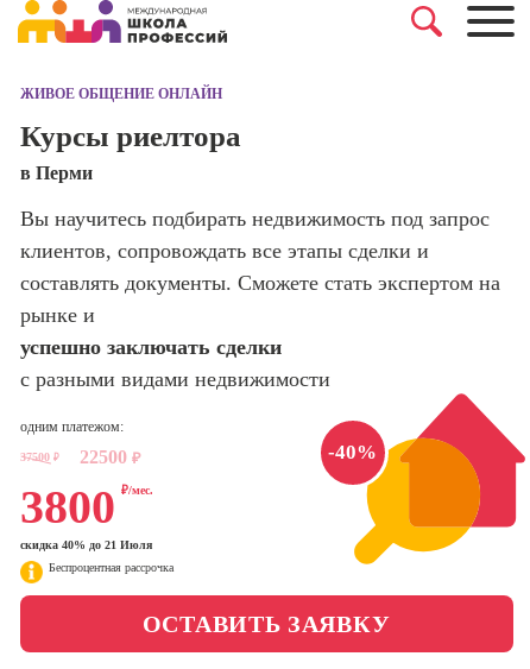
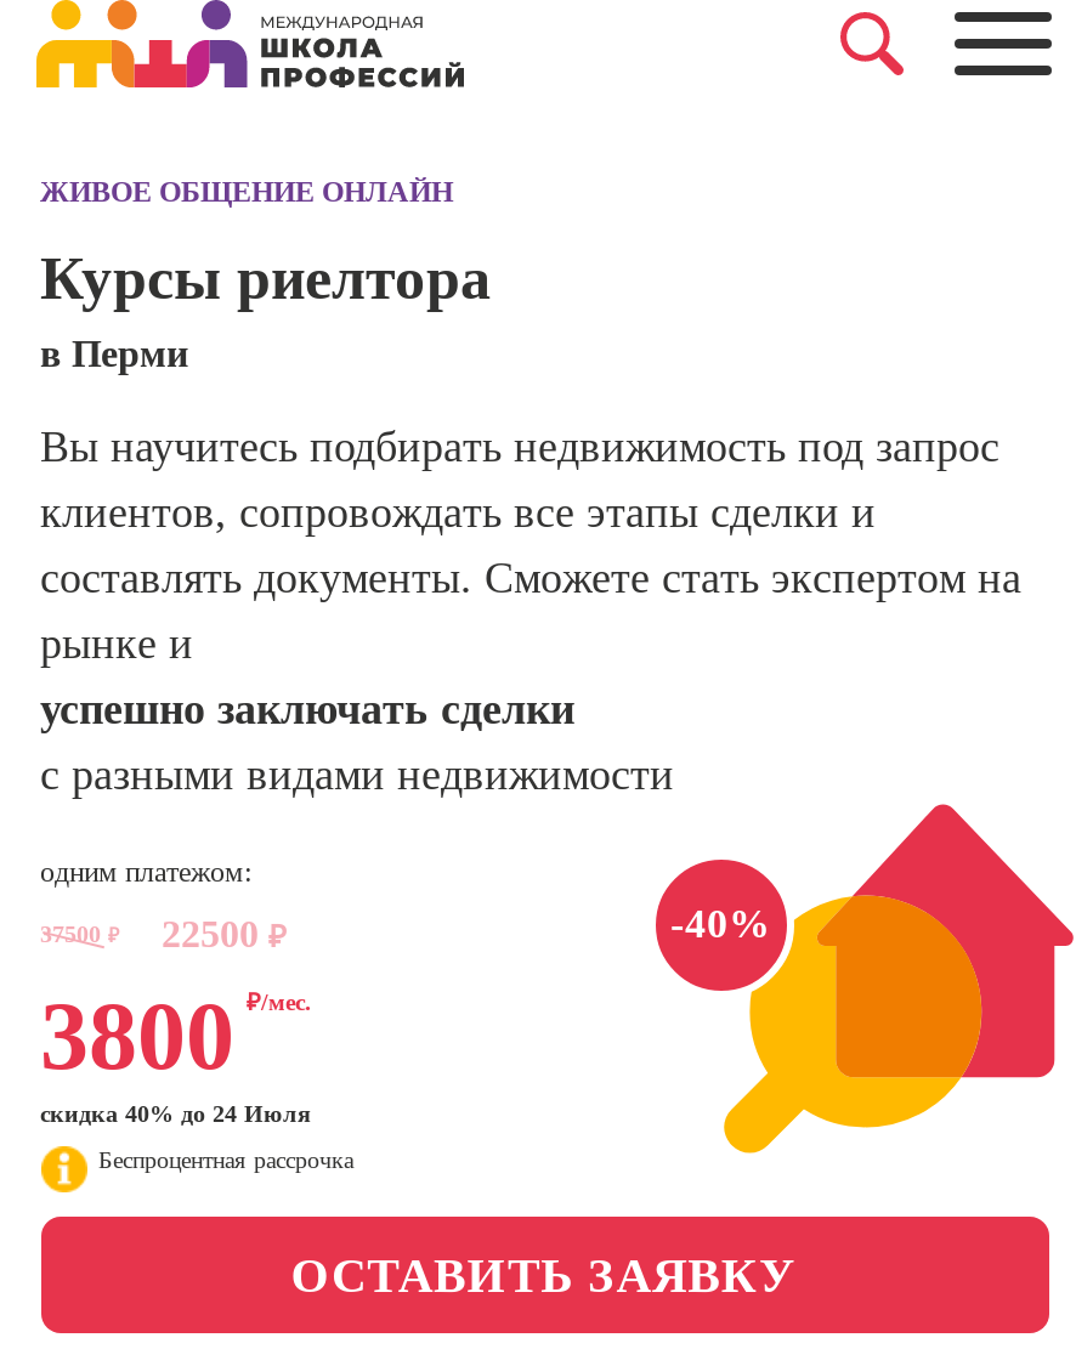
[20,538,152,551] скидка 40% до 21 Июля -> [40,1100,310,1127] скидка 40% до 24 Июля

